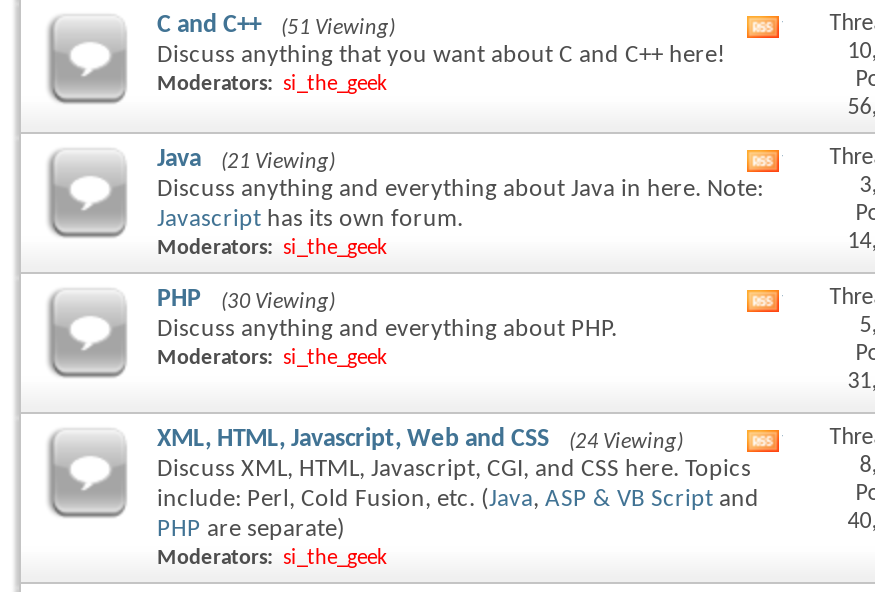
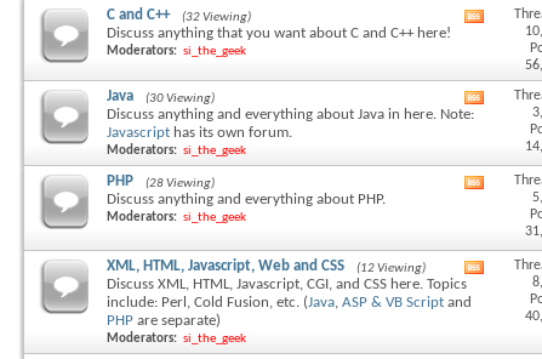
[157,12,395,40] C and C++ (51 Viewing) -> [107,7,251,24] C and C++ (32 Viewing)
[157,146,335,174] Java (21 Viewing) -> [107,89,215,106] Java (30 Viewing)
[157,286,335,314] PHP (30 Viewing) -> [107,174,215,191] PHP (28 Viewing)
[157,426,683,454] XML, HTML, Javascript, Web and CSS (24 Viewing) -> [107,258,426,275] XML, HTML, Javascript, Web and CSS (12 Viewing)

